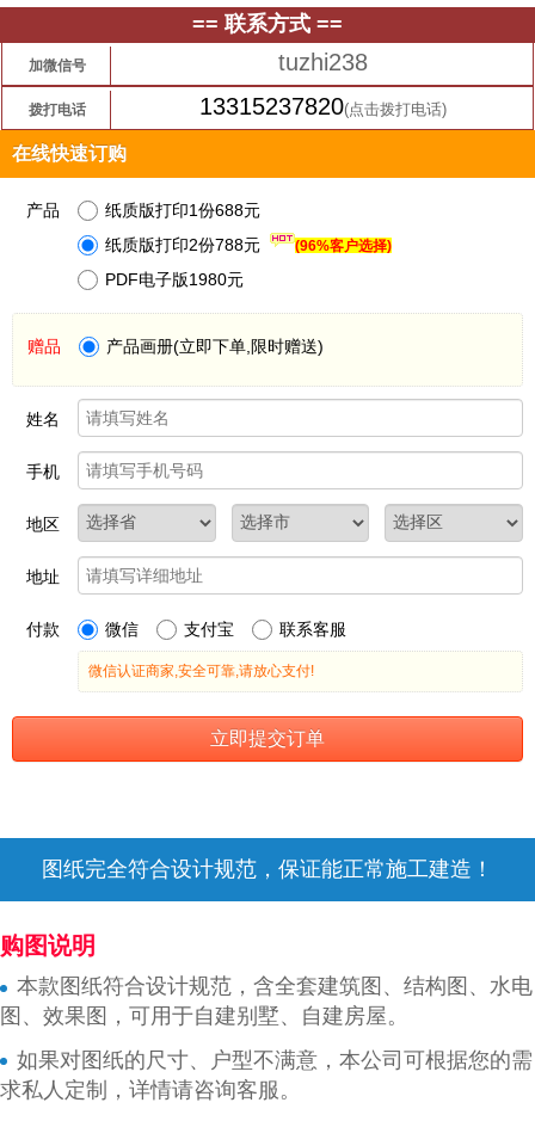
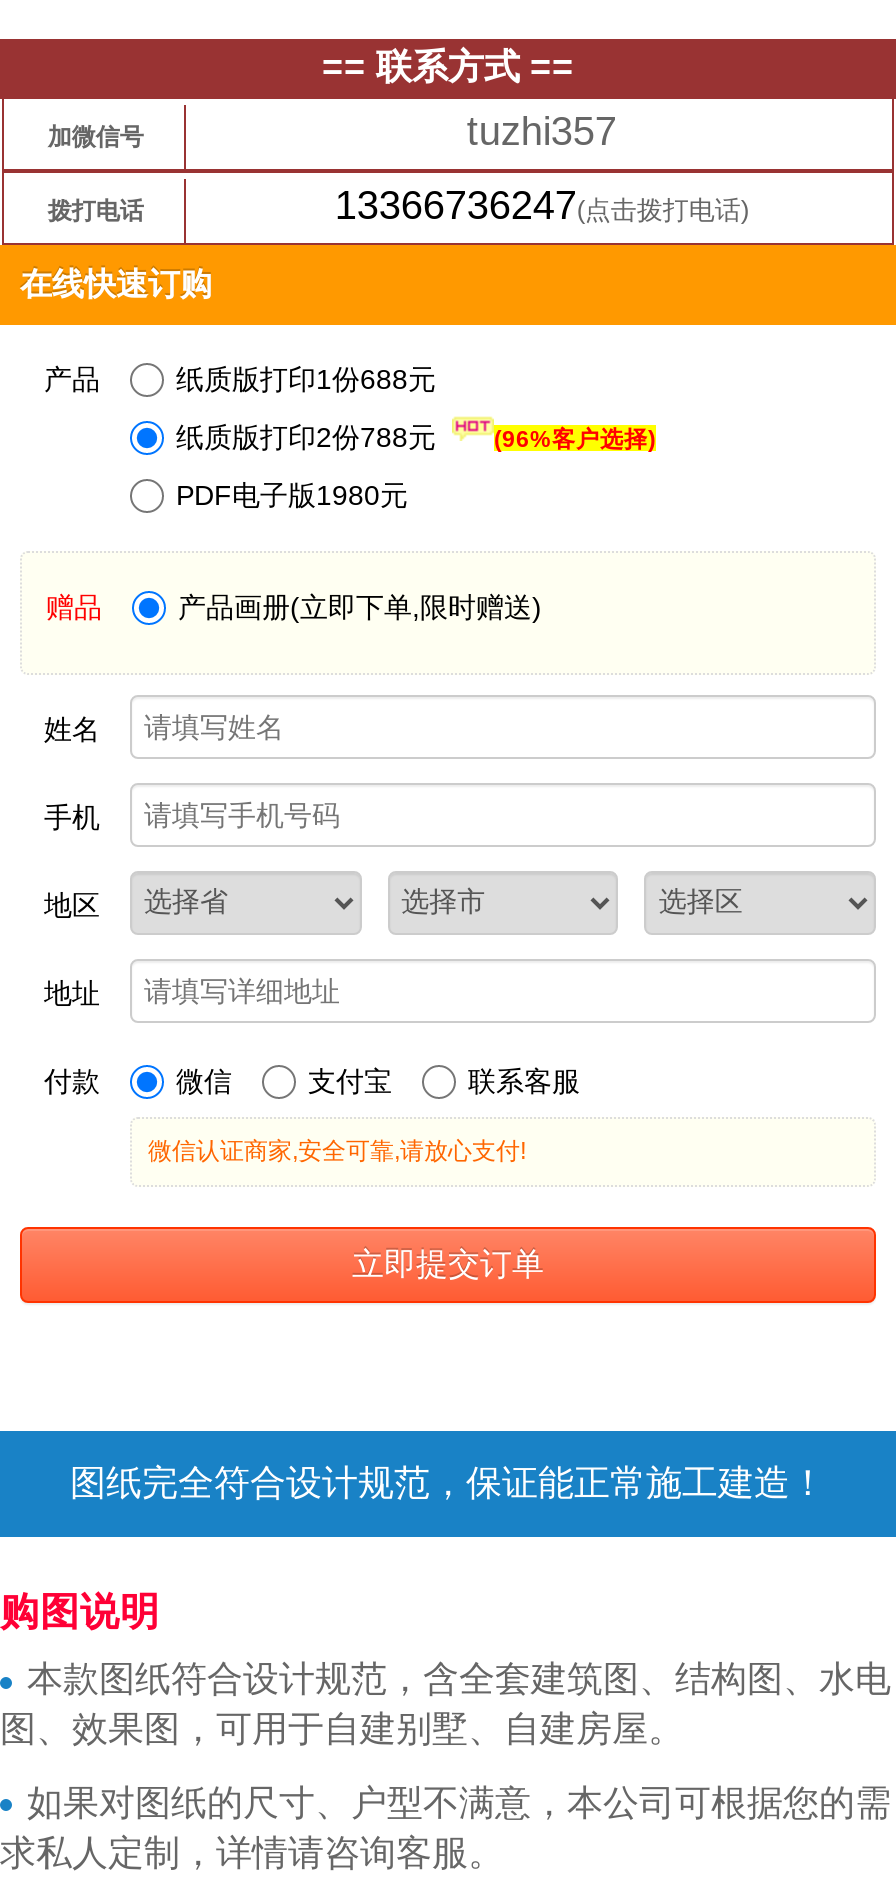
[279,49,368,76] tuzhi238 -> [467,110,617,154] tuzhi357
[200,93,447,120] 13315237820(点击拨打电话) -> [335,184,749,228] 13366736247(点击拨打电话)

